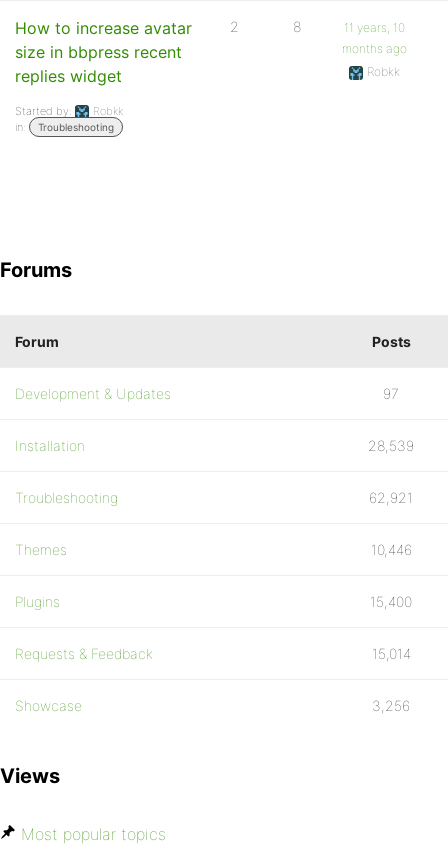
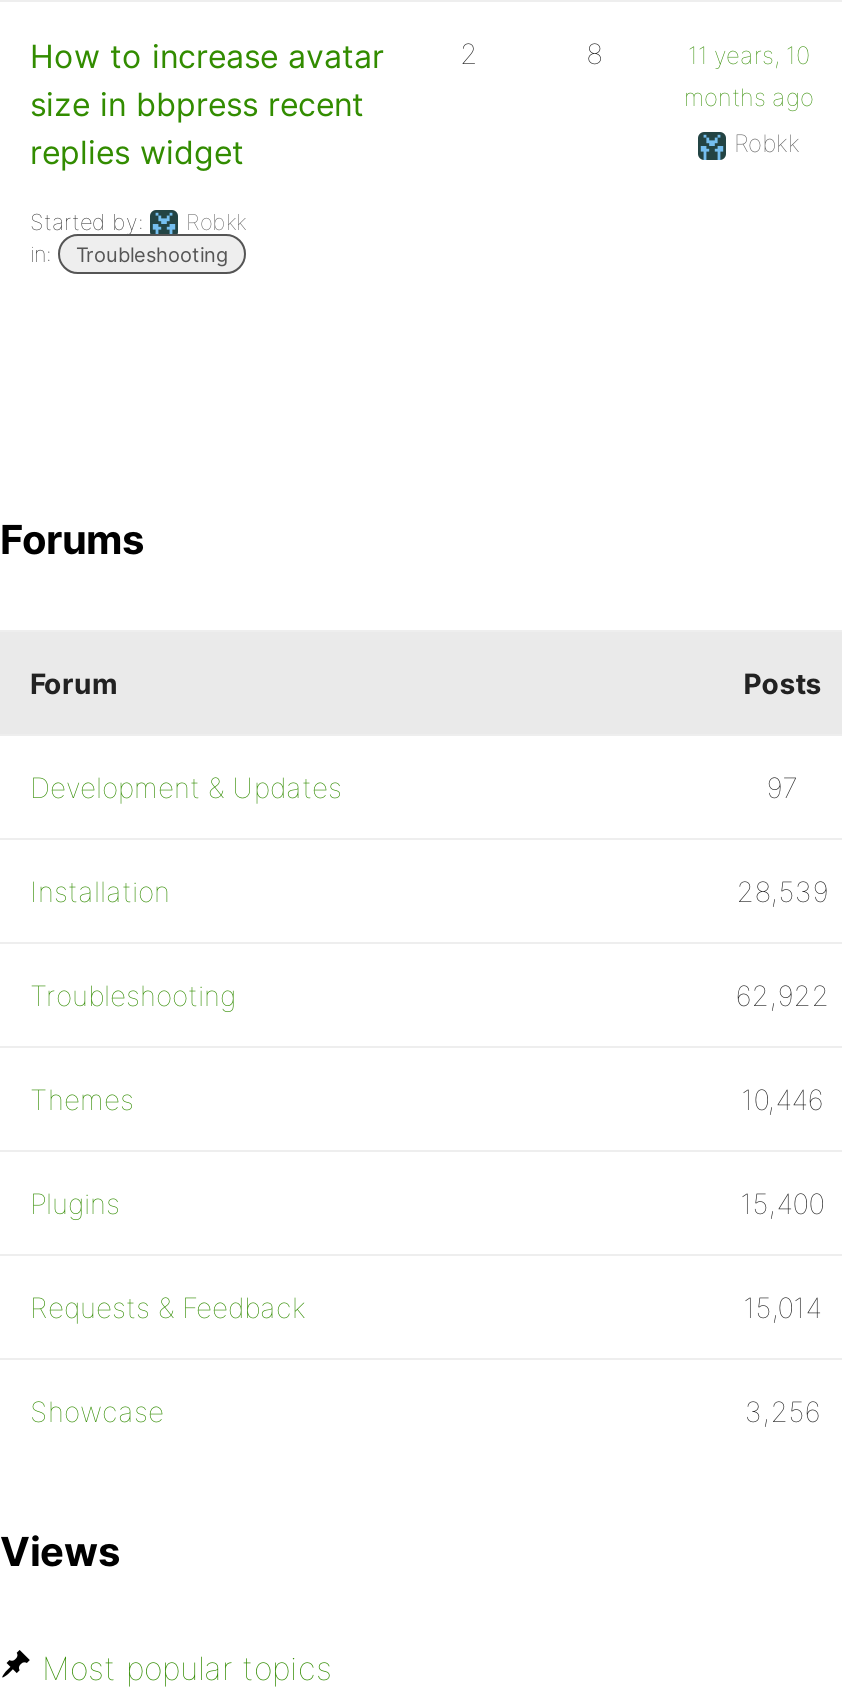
[369,489,413,506] 62,921 -> [735,978,829,1012] 62,922

